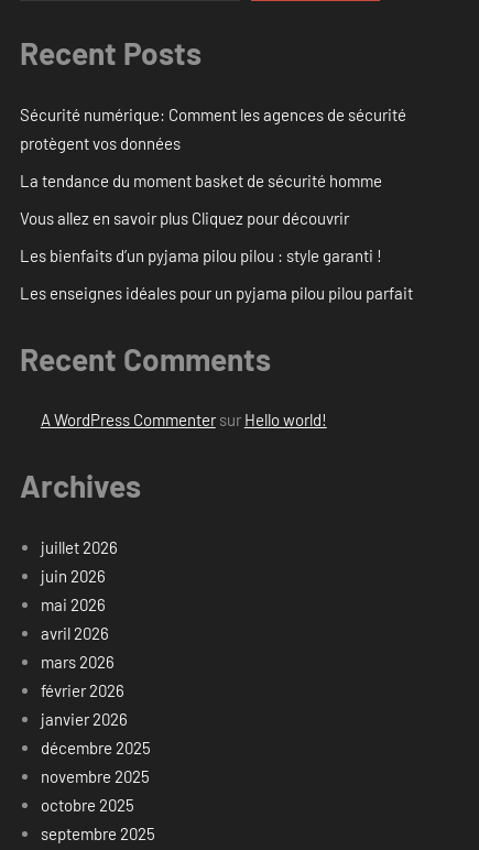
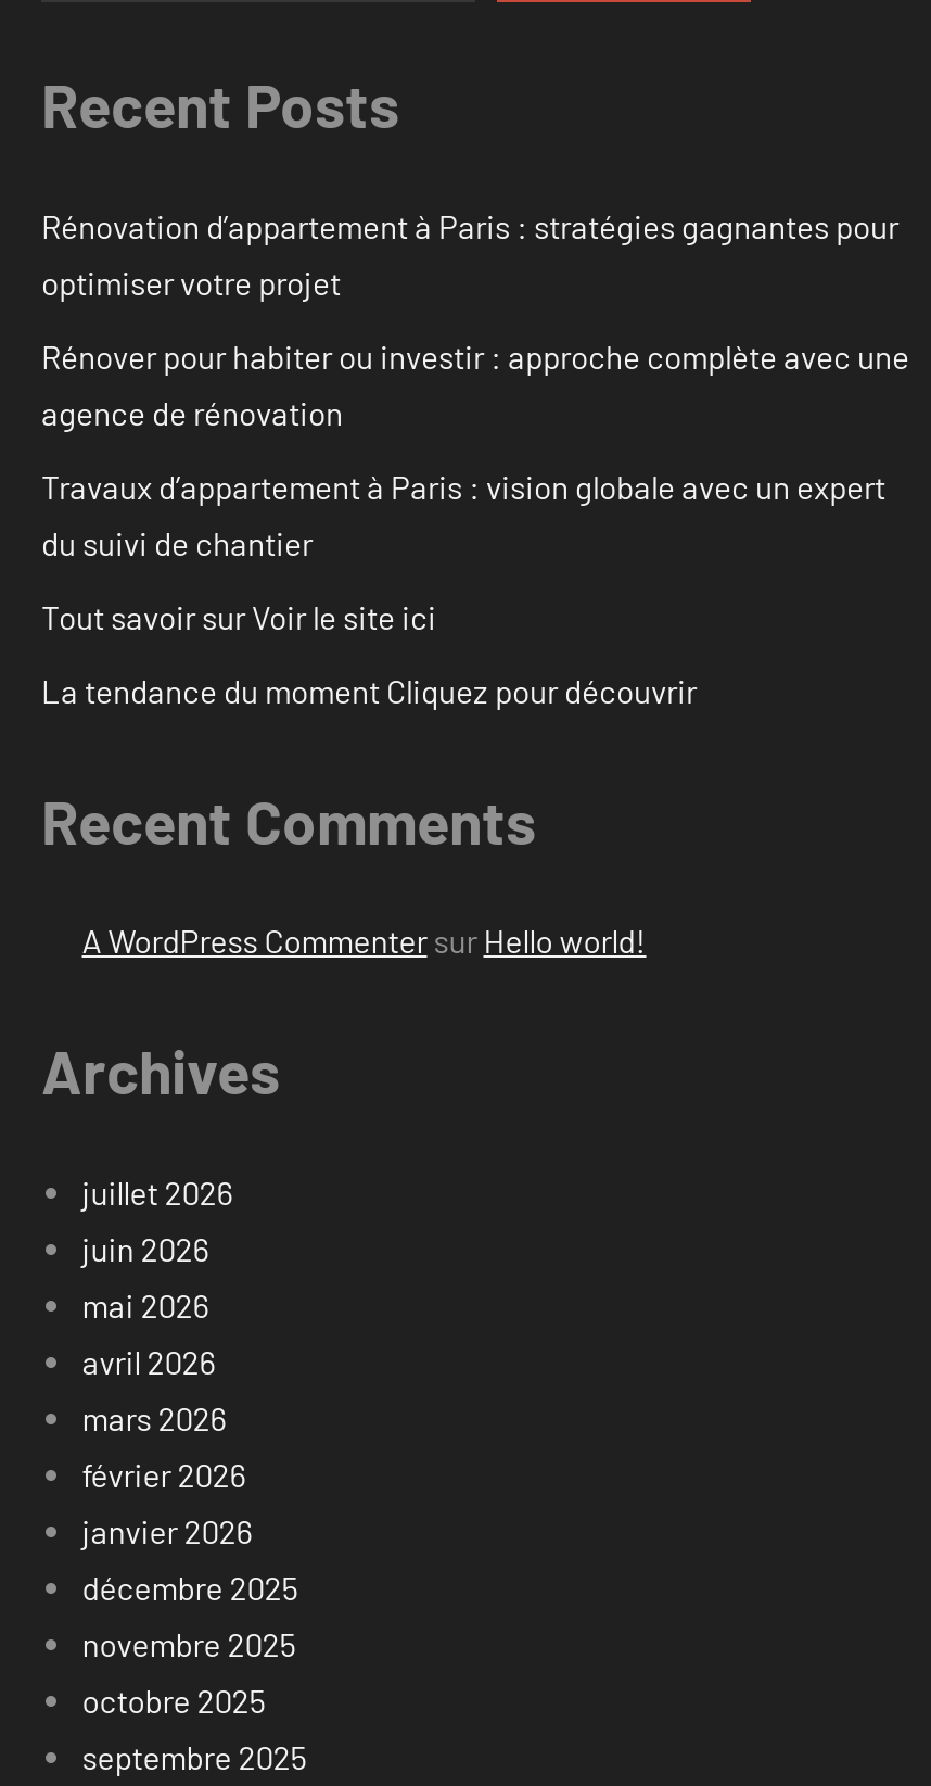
[20,104,406,153] Sécurité numérique: Comment les agences de sécurité | protègent vos données -> [41,206,898,301] Rénovation d’appartement à Paris : stratégies gagnantes pour | optimiser votre projet
[20,170,382,190] La tendance du moment basket de sécurité homme -> [41,336,909,432] Rénover pour habiter ou investir : approche complète avec une | agence de rénovation
[20,208,349,228] Vous allez en savoir plus Cliquez pour découvrir -> [41,466,885,562] Travaux d’appartement à Paris : vision globale avec un expert | du suivi de chantier
[20,245,382,265] Les bienfaits d’un pyjama pilou pilou : style garanti ! -> [41,597,436,636] Tout savoir sur Voir le site ici
[20,283,413,303] Les enseignes idéales pour un pyjama pilou pilou parfait -> [41,671,697,710] La tendance du moment Cliquez pour découvrir

